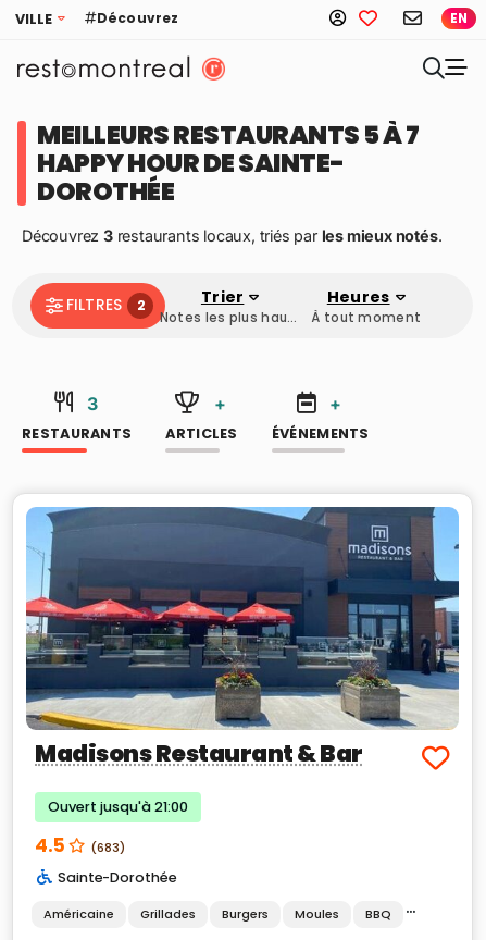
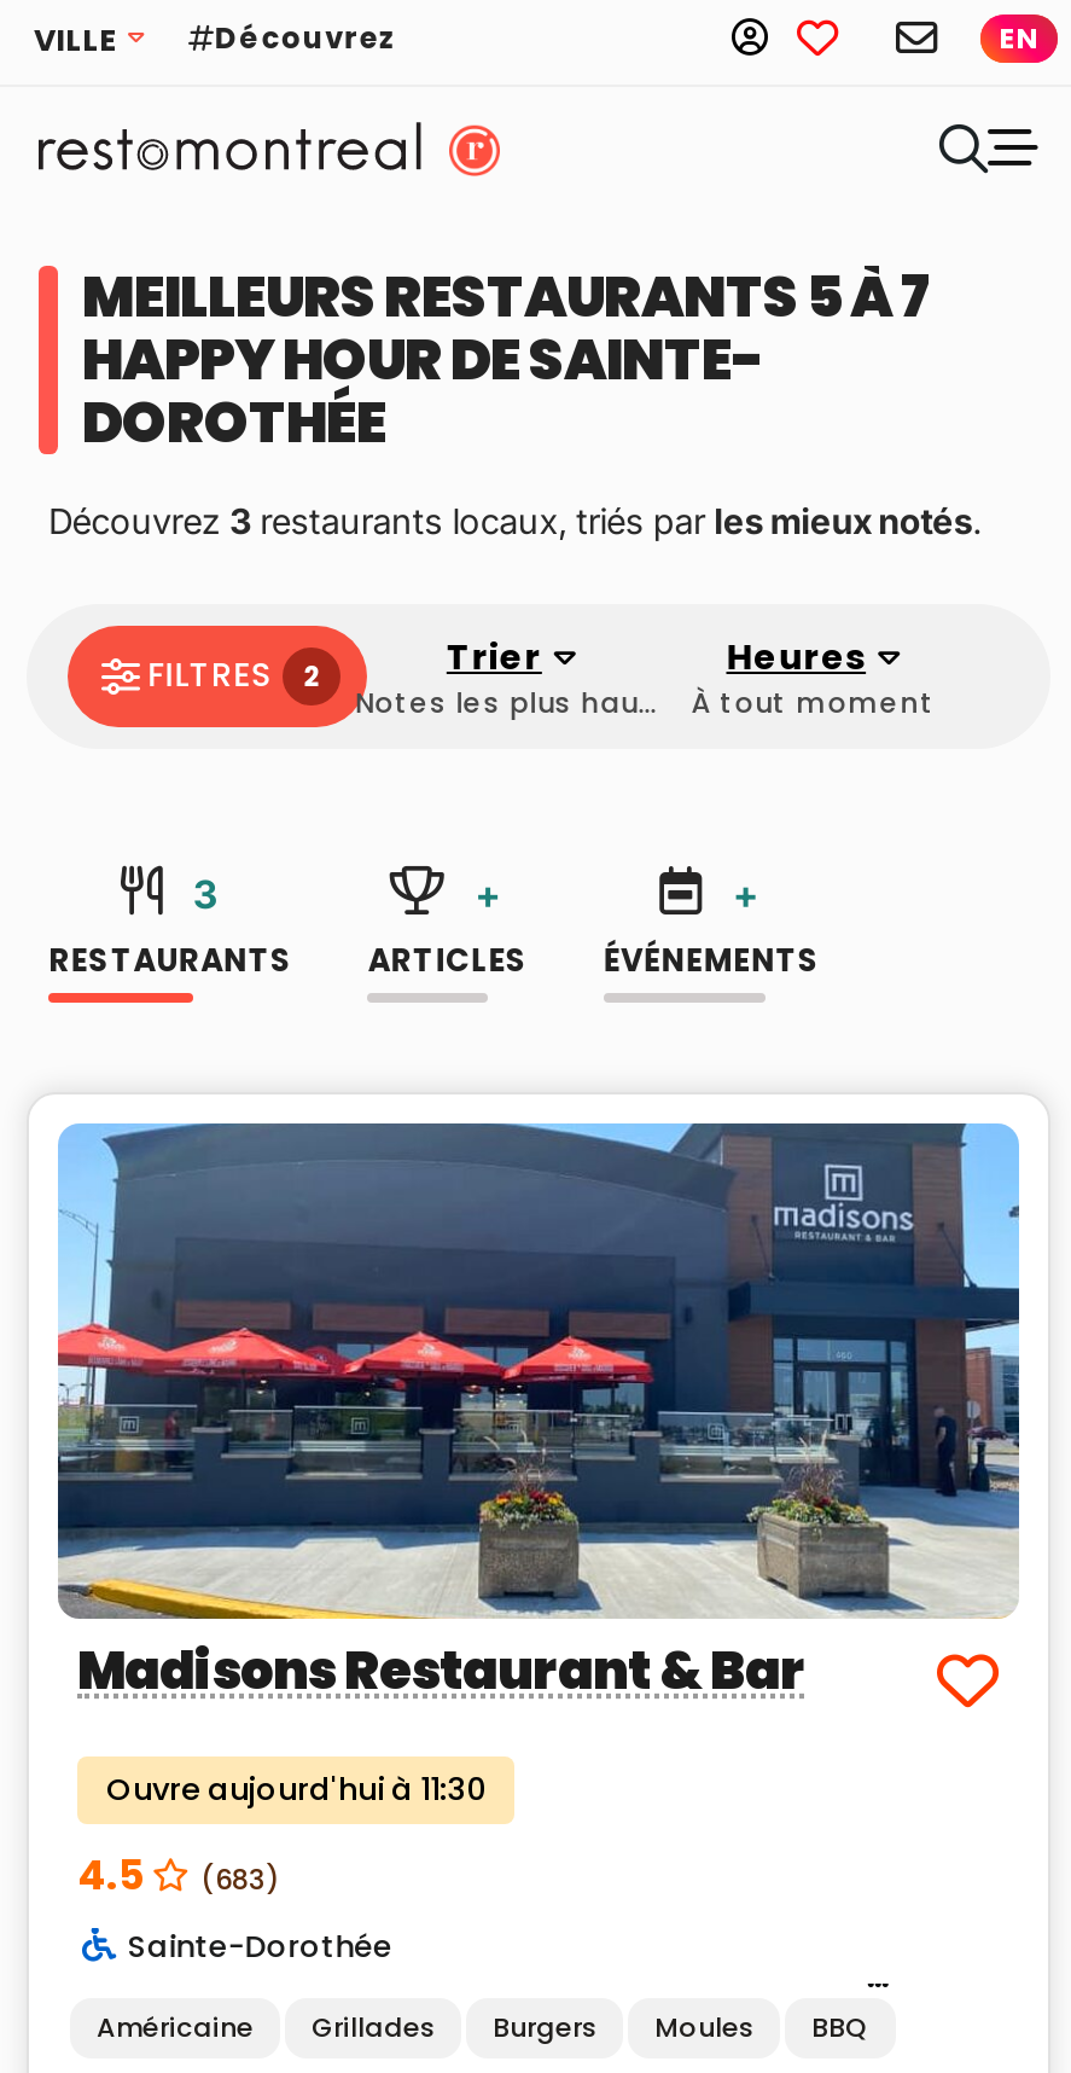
[48,797,188,816] Ouvert jusqu'à 21:00 -> [106,1769,485,1810] Ouvre aujourd'hui à 11:30

